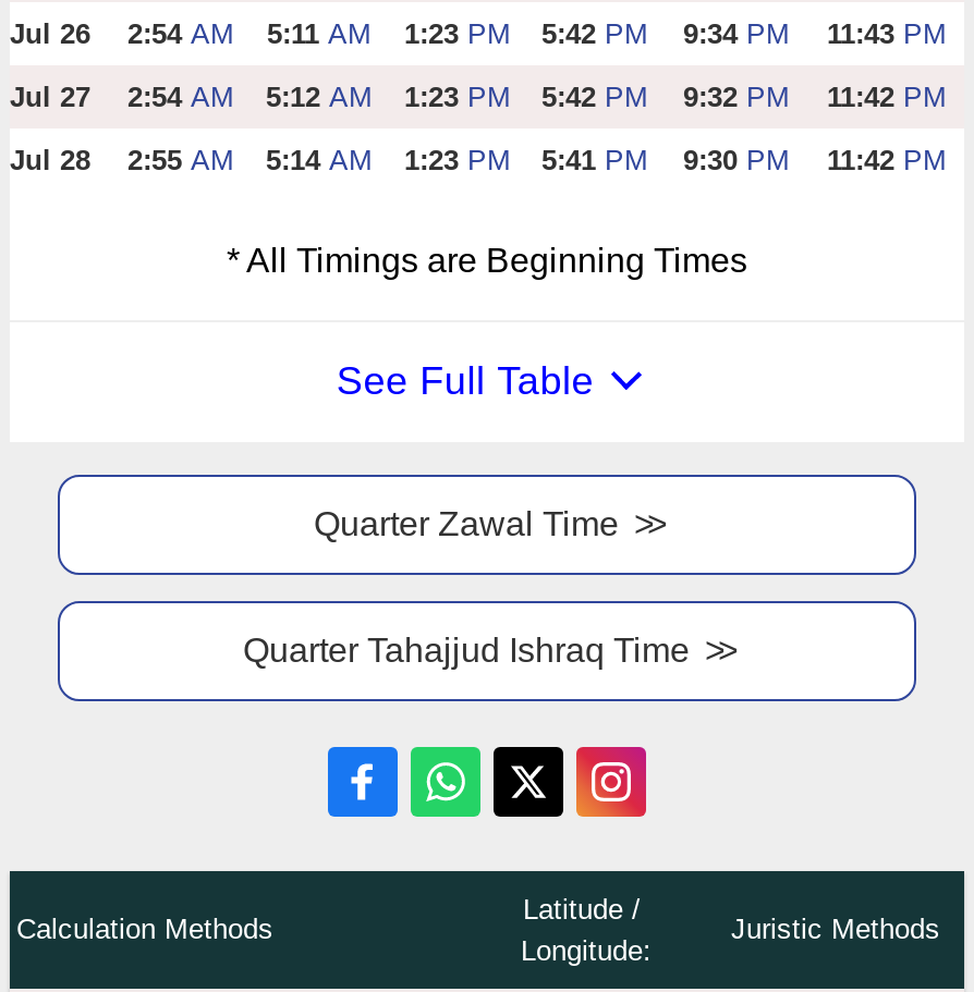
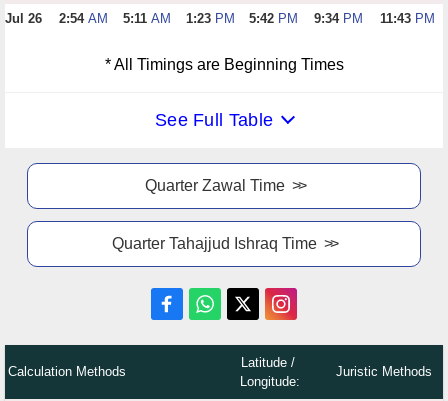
[10,81,947,176] Jul 27 | 2:54 AM | 5:12 AM | 1:23 PM | 5:42 PM | 9:32 PM | 11:42 PM | Jul 28 | 2:55 AM | 5:14 AM | 1:23 PM | 5:41 PM | 9:30 PM | 11:42 PM -> none

